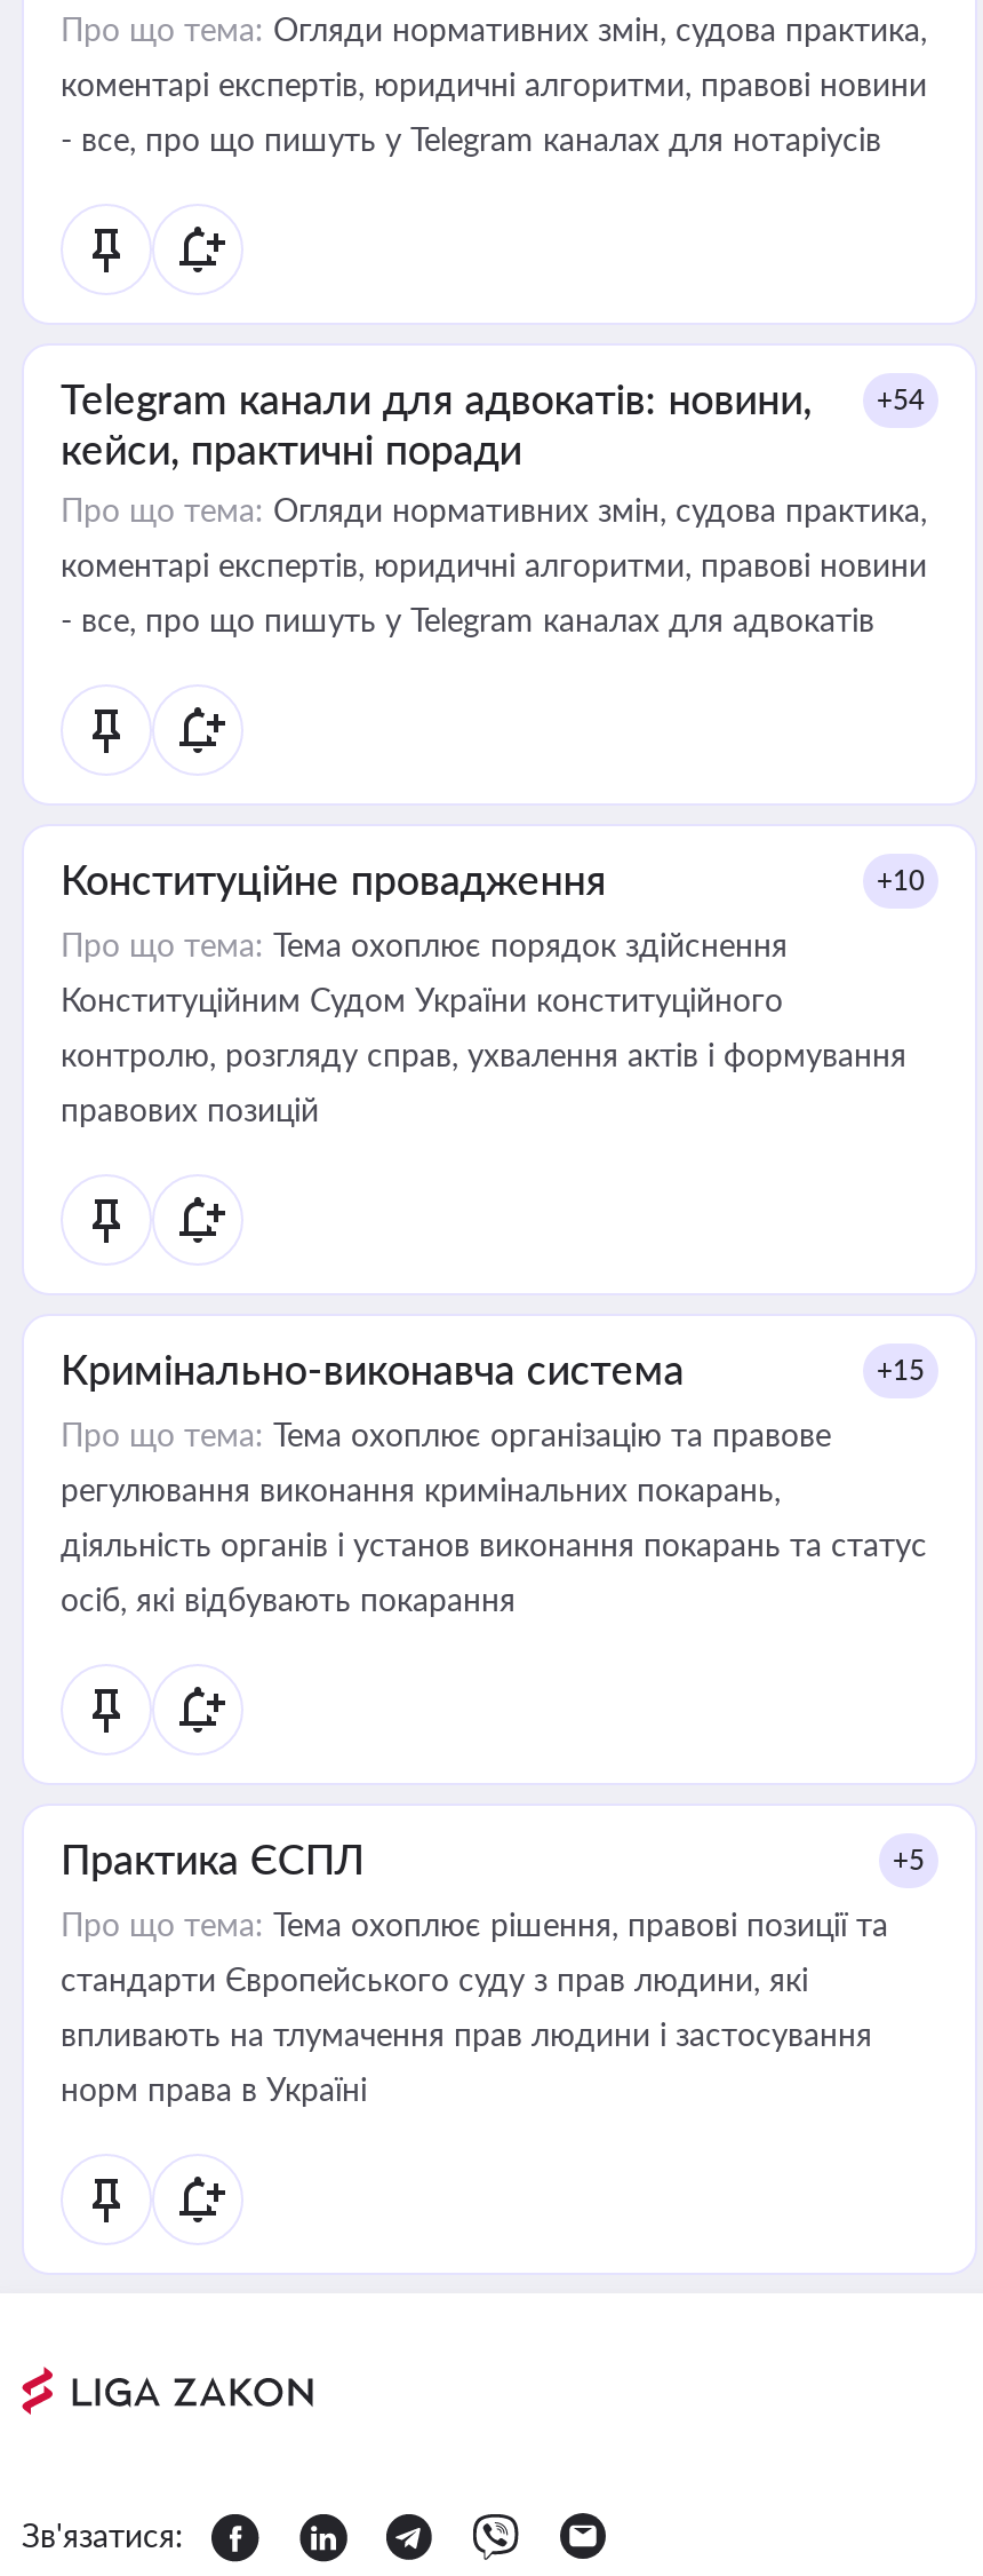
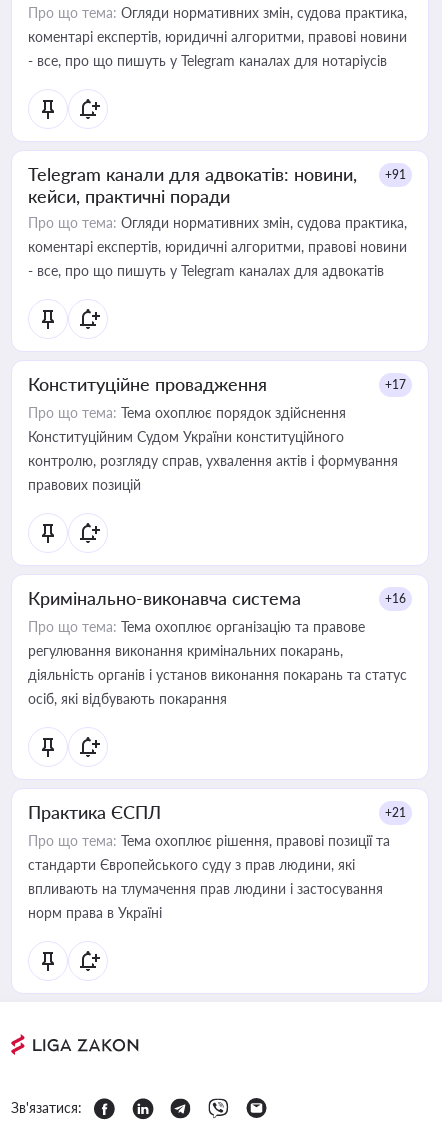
[61,373,925,423] Telegram канали для адвокатів: новини, +54 -> [28,163,406,185] Telegram канали для адвокатів: новини, +91
[877,863,925,897] +10 -> [385,377,406,392] +17
[877,1353,925,1387] +15 -> [385,591,406,606] +16
[893,1842,925,1877] +5 -> [385,805,406,820] +21

